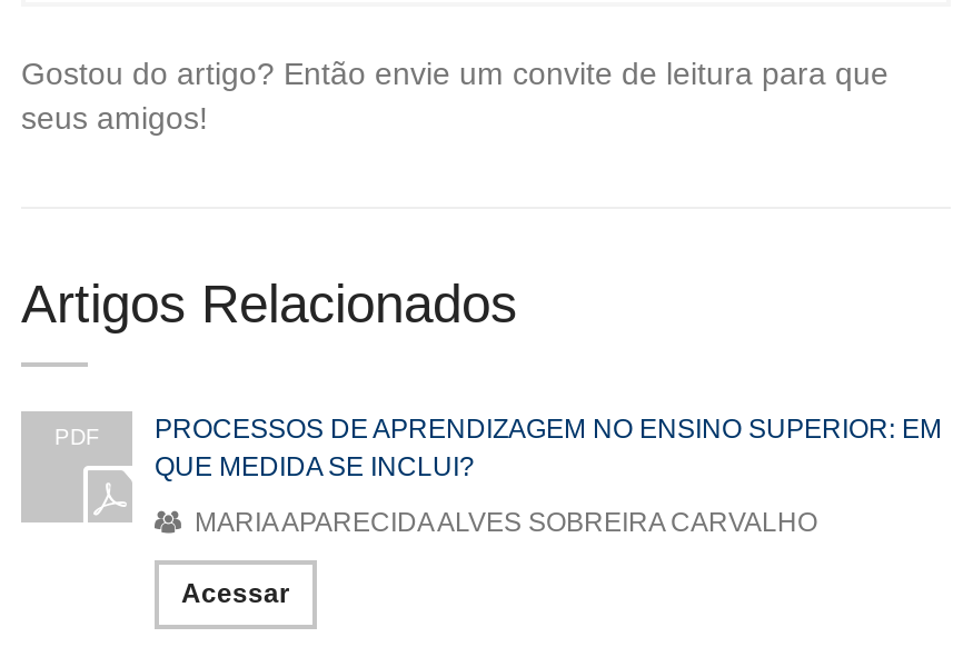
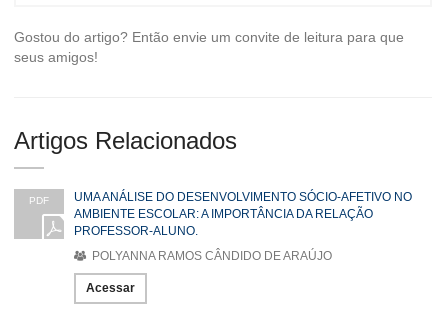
[155,413,942,482] PROCESSOS DE APRENDIZAGEM NO ENSINO SUPERIOR: EM | QUE MEDIDA SE INCLUI? -> [74,190,412,238] UMA ANÁLISE DO DESENVOLVIMENTO SÓCIO-AFETIVO NO | AMBIENTE ESCOLAR: A IMPORTÂNCIA DA RELAÇÃO | PROFESSOR-ALUNO.
[188,507,817,538] MARIA APARECIDA ALVES SOBREIRA CARVALHO -> [89,249,332,263] POLYANNA RAMOS CÂNDIDO DE ARAÚJO

